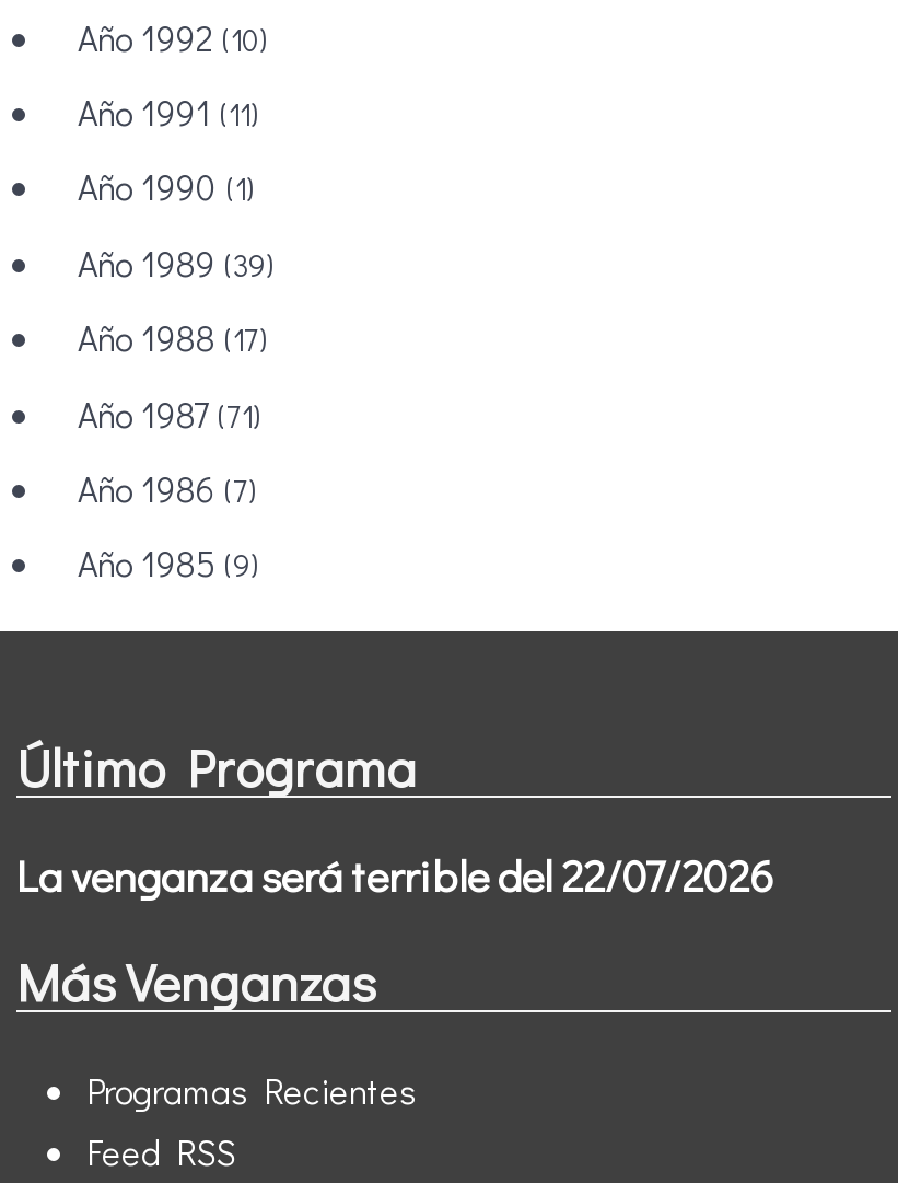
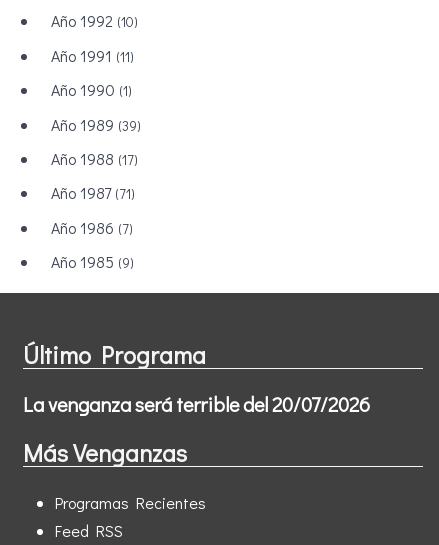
[16,846,773,903] La venganza será terrible del 22/07/2026 -> [23,391,370,417] La venganza será terrible del 20/07/2026

